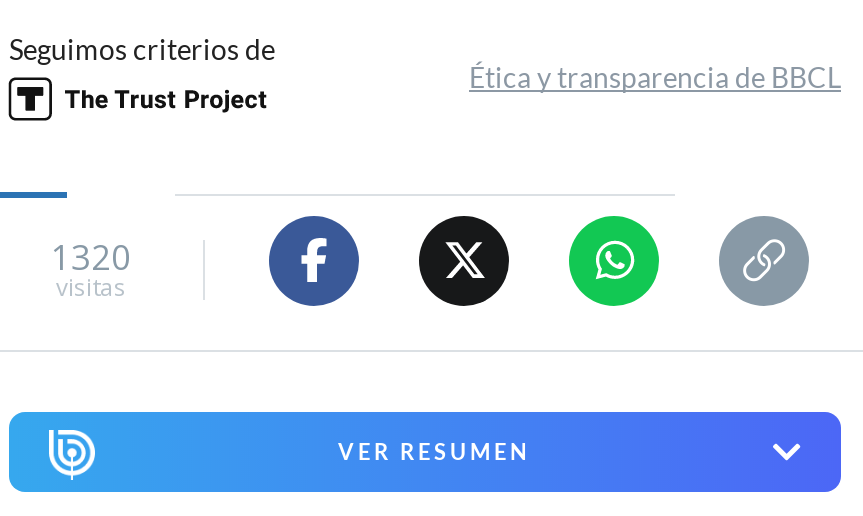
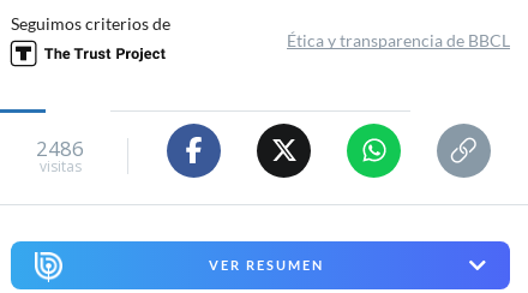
[51,234,131,280] 1320 -> [36,135,84,162] 2486

